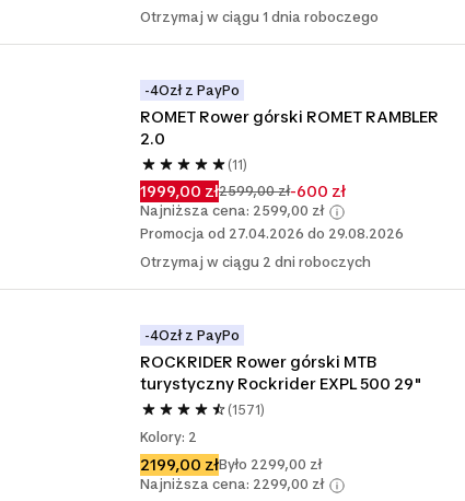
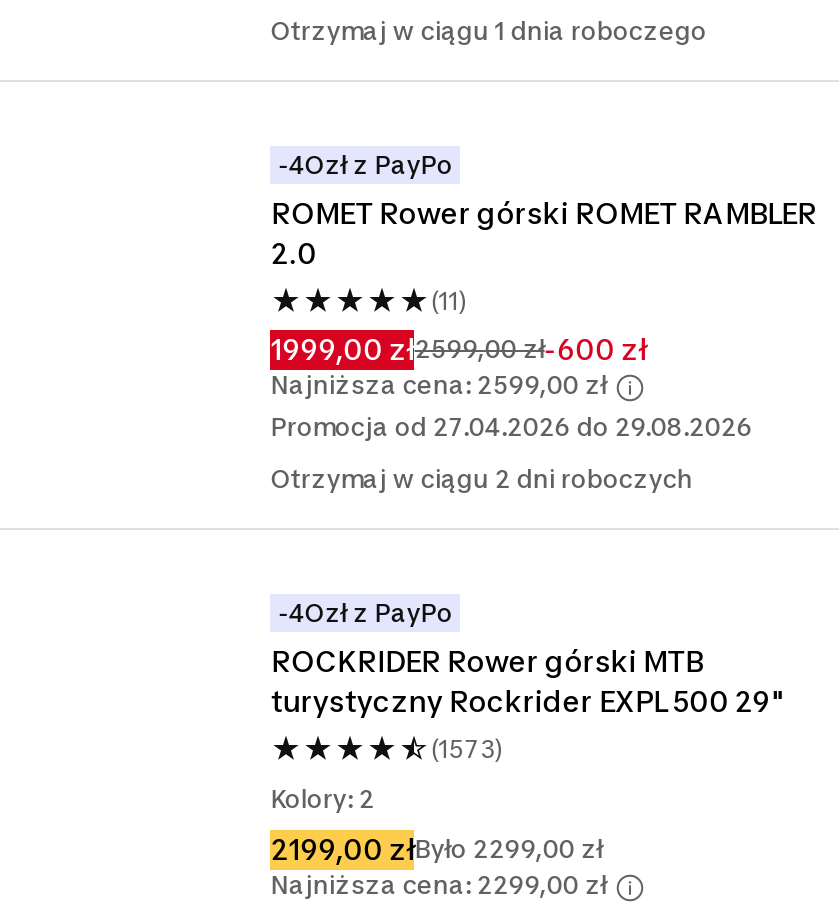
[228,401,265,418] (1571) -> [431,734,503,764] (1573)

